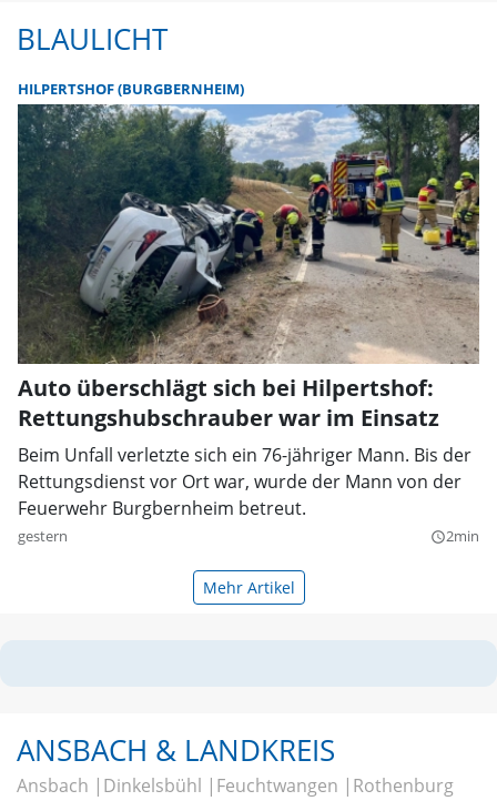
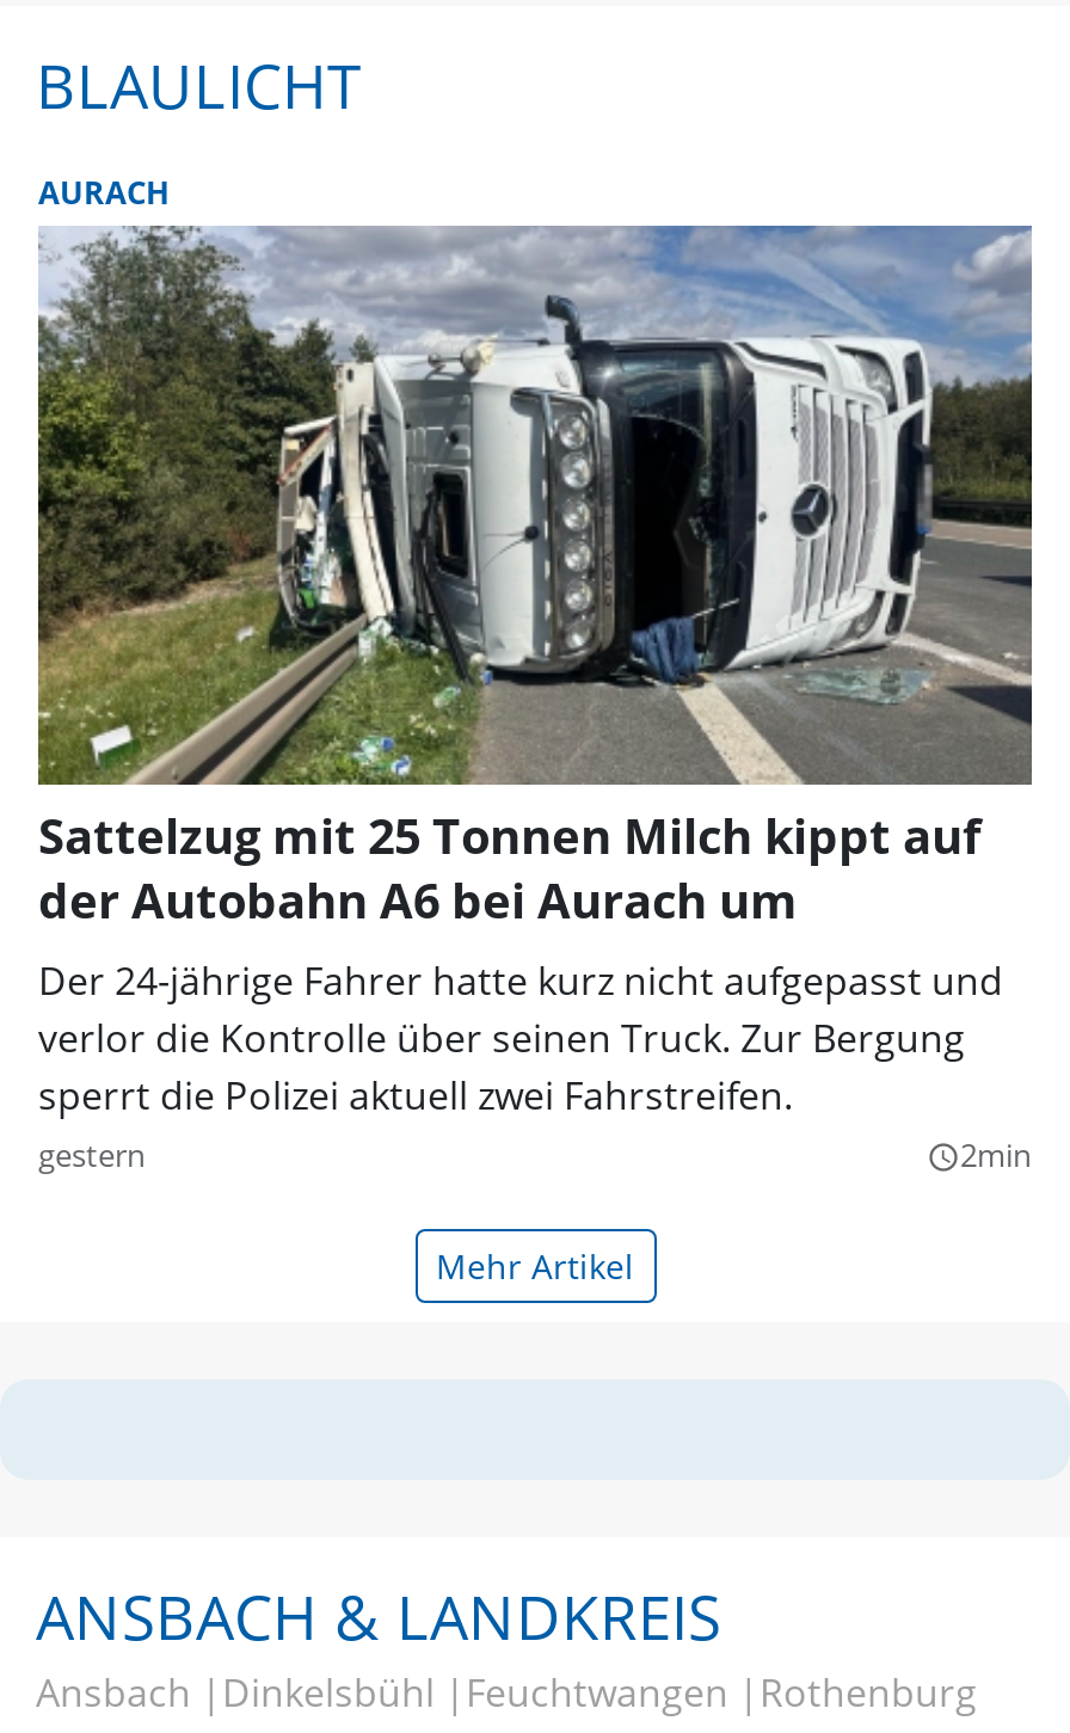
[18,79,244,99] HILPERTSHOF (BURGBERNHEIM) -> [38,172,170,215] AURACH
[17,103,480,521] [image] | Auto überschlägt sich bei Hilpertshof: | Rettungshubschrauber war im Einsatz | Beim Unfall verletzte sich ein 76-jähriger Mann. Bis der | Rettungsdienst vor Ort war, wurde der Mann von der | Feuerwehr Burgbernheim betreut. -> [36,223,1032,1122] [image] | Sattelzug mit 25 Tonnen Milch kippt auf | der Autobahn A6 bei Aurach um | Der 24-jährige Fahrer hatte kurz nicht aufgepasst und | verlor die Kontrolle über seinen Truck. Zur Bergung | sperrt die Polizei aktuell zwei Fahrstreifen.

